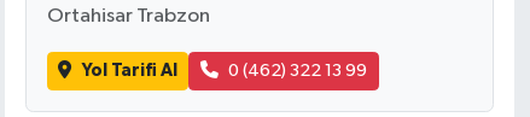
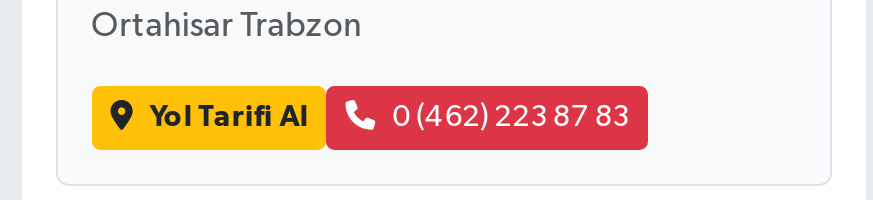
[228,61,367,79] 0 (462) 322 13 99 -> [392,102,628,132] 0 (462) 223 87 83

